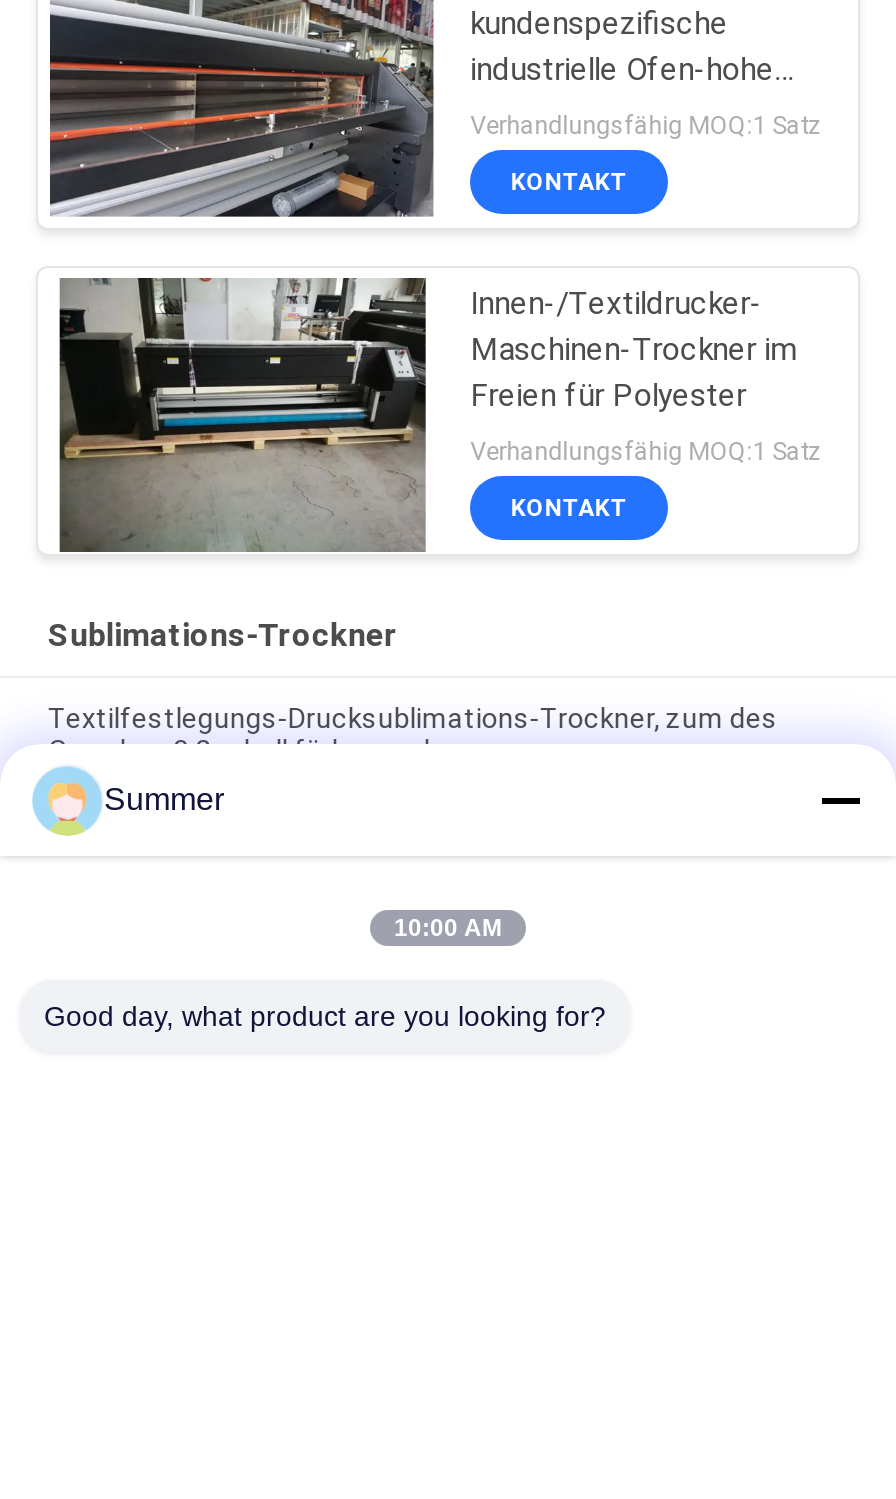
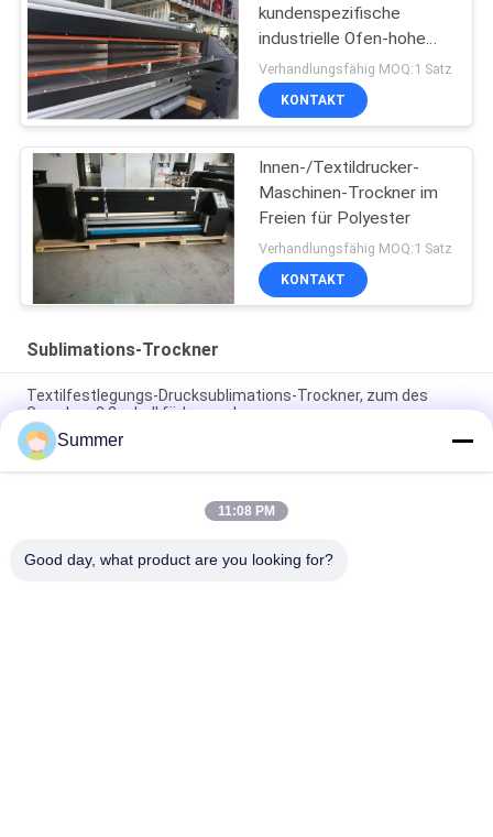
[394,914,502,942] 10:00 AM -> [218,503,275,519] 11:08 PM

